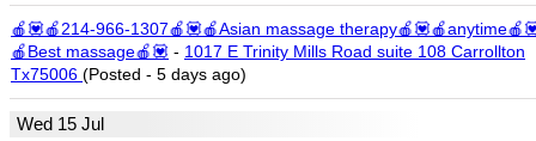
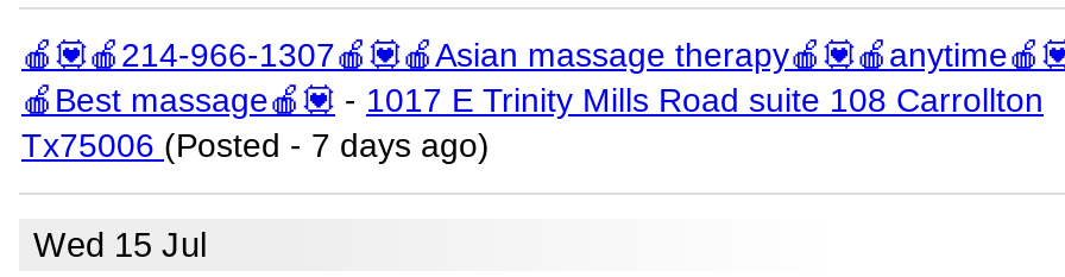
[11,65,246,84] Tx75006 (Posted - 5 days ago) -> [21,126,490,165] Tx75006 (Posted - 7 days ago)

